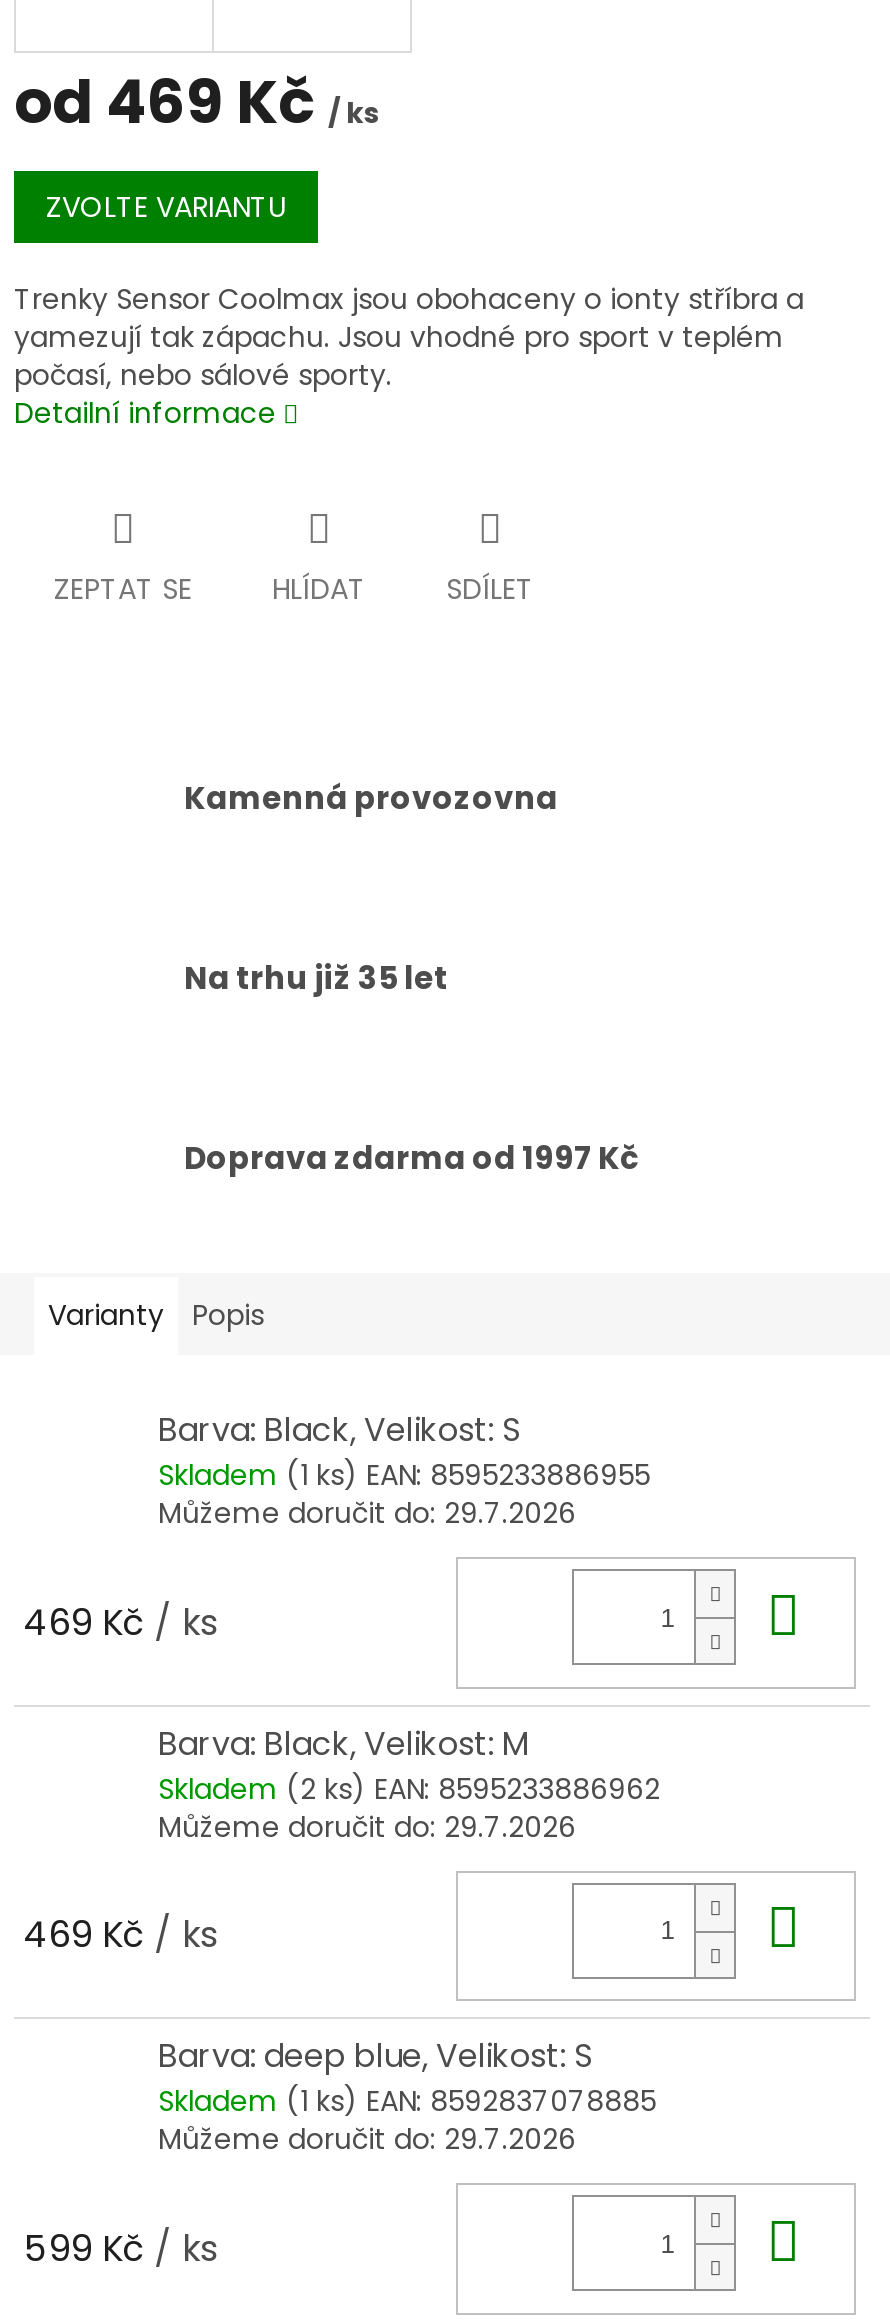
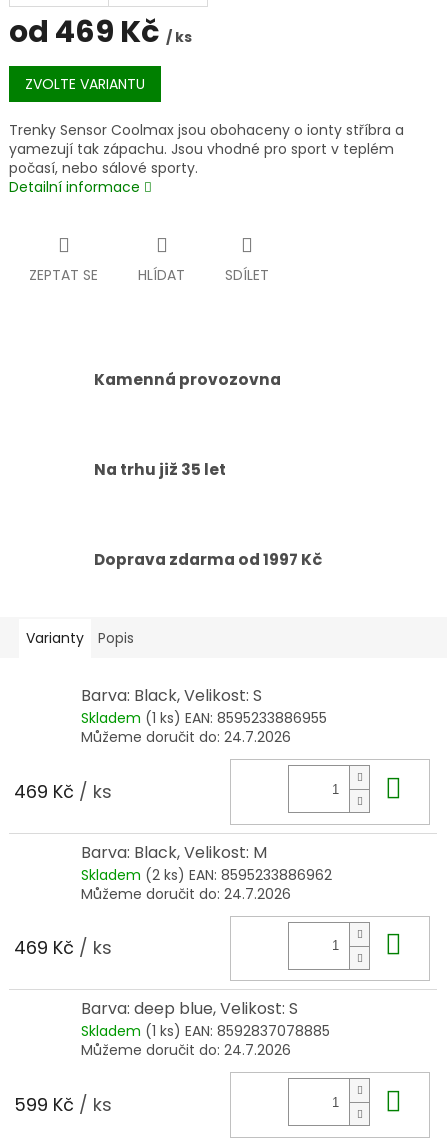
[158,1494,576,1534] Můžeme doručit do: 29.7.2026 -> [81,727,291,747] Můžeme doručit do: 24.7.2026
[158,1806,576,1846] Můžeme doručit do: 29.7.2026 -> [81,884,291,904] Můžeme doručit do: 24.7.2026
[158,2119,576,2159] Můžeme doručit do: 29.7.2026 -> [81,1040,291,1060] Můžeme doručit do: 24.7.2026

